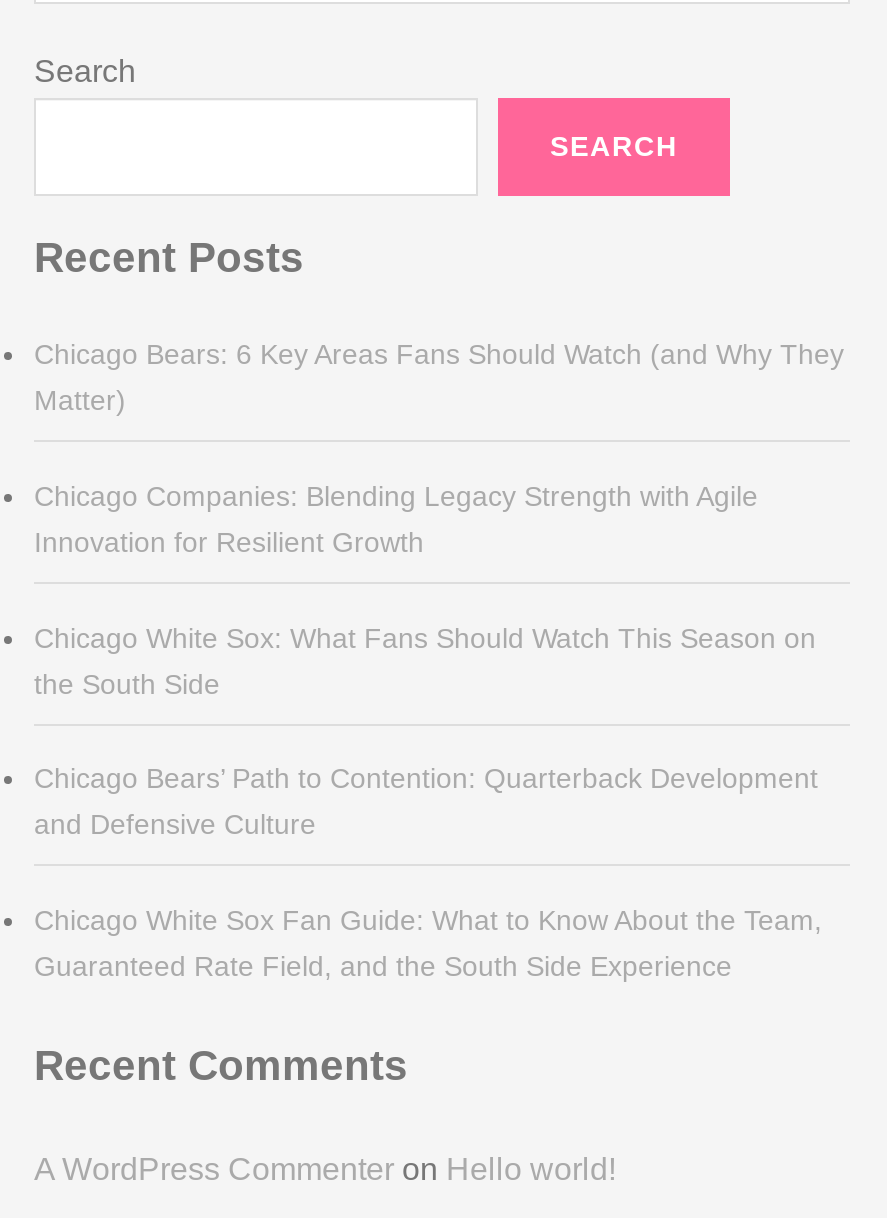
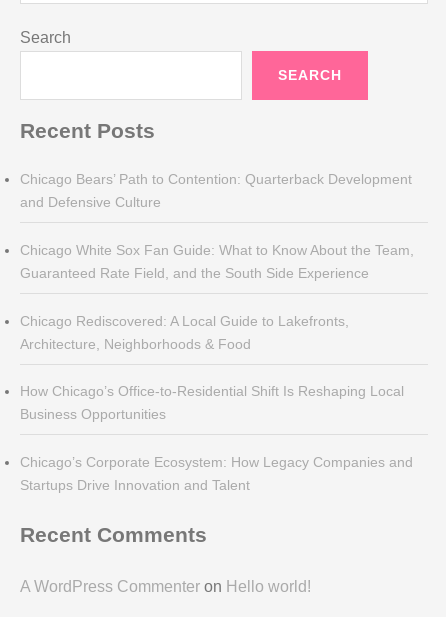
[34,338,844,699] Chicago Bears: 6 Key Areas Fans Should Watch (and Why They | Matter) | Chicago Companies: Blending Legacy Strength with Agile | Innovation for Resilient Growth | Chicago White Sox: What Fans Should Watch This Season on | the South Side -> none
moved [34,763,822,982] -> [20,171,414,281]: Chicago Bears’ Path to Contention: Quarterback Development | and Defensive Culture | Chicago White Sox Fan Guide: What to Know About the Team, | Guaranteed Rate Field, and the South Side Experience
none -> [20,313,413,493] Chicago Rediscovered: A Local Guide to Lakefronts, | Architecture, Neighborhoods & Food | How Chicago’s Office-to-Residential Shift Is Reshaping Local | Business Opportunities | Chicago’s Corporate Ecosystem: How Legacy Companies and | Startups Drive Innovation and Talent

